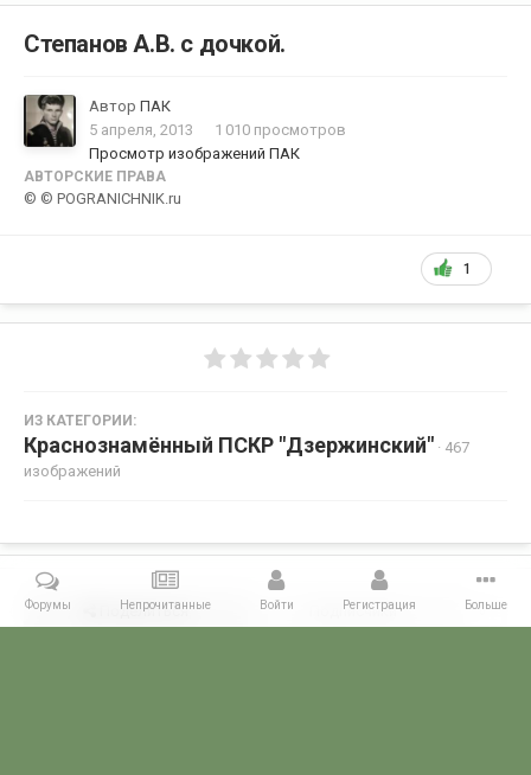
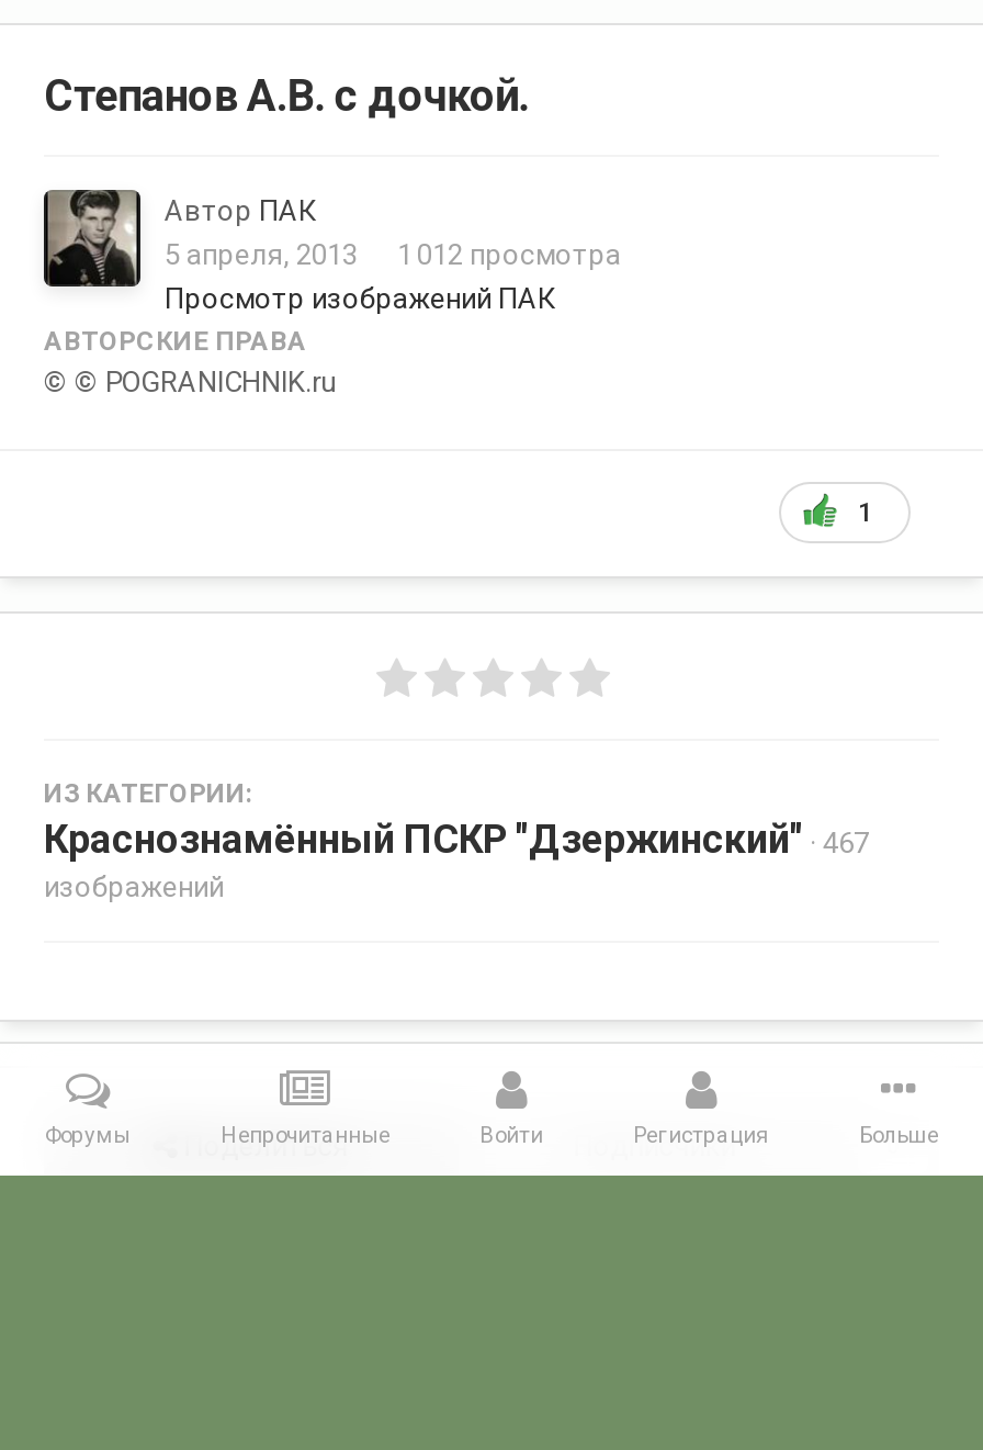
[89,121,346,139] 5 апреля, 2013 1 010 просмотров -> [165,239,621,272] 5 апреля, 2013 1 012 просмотра

